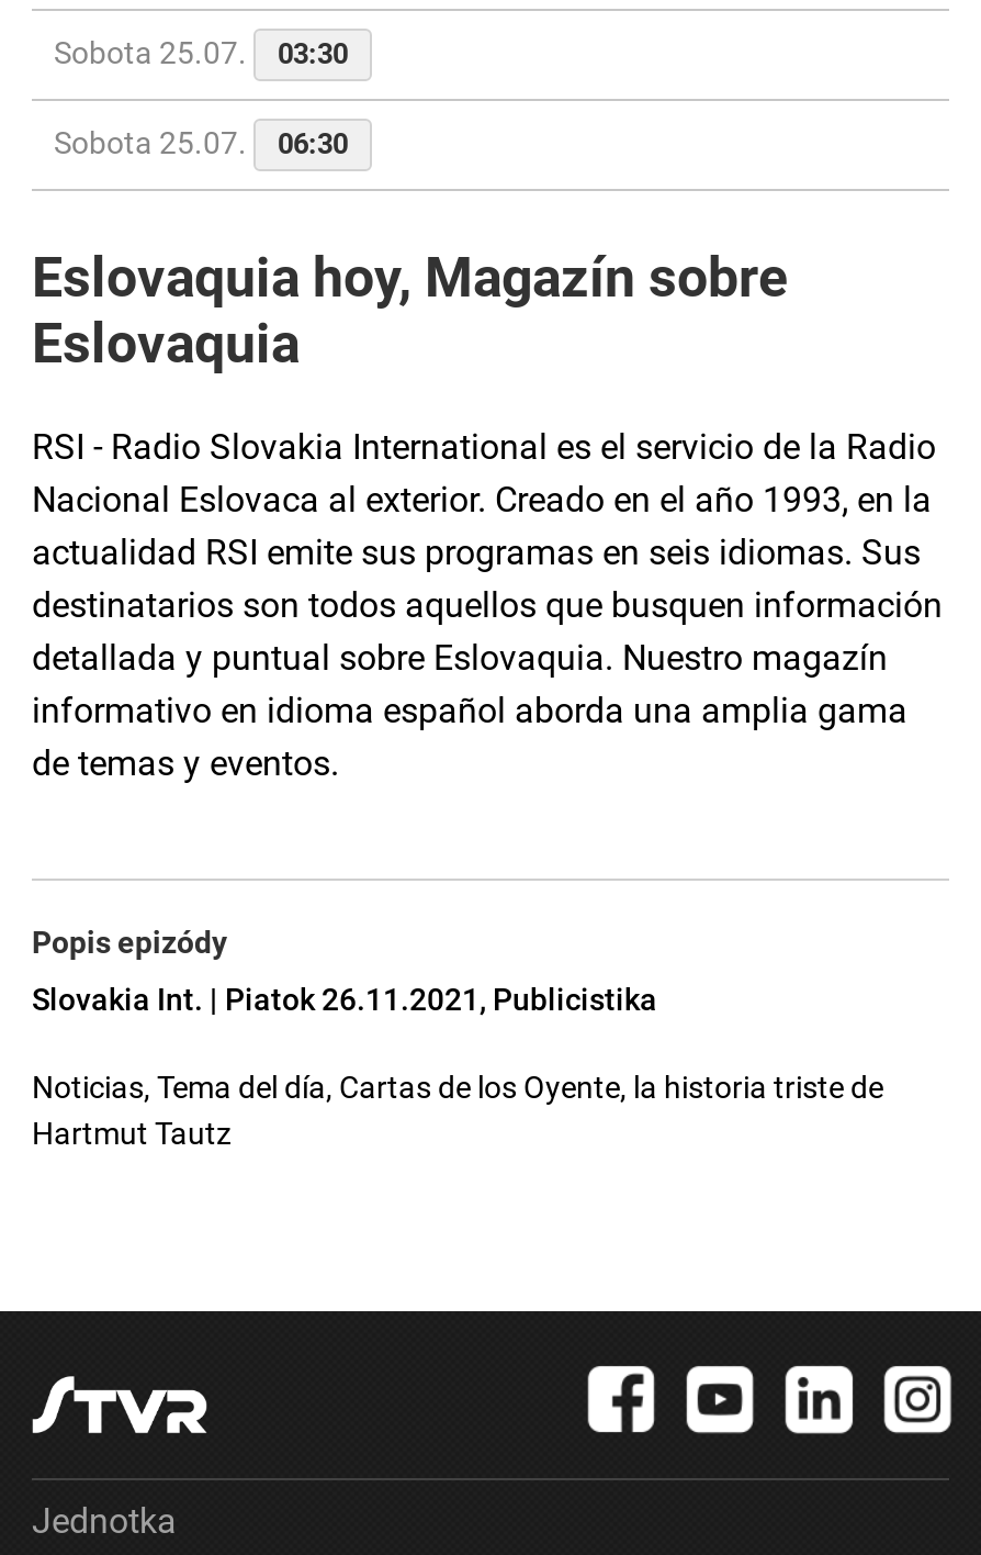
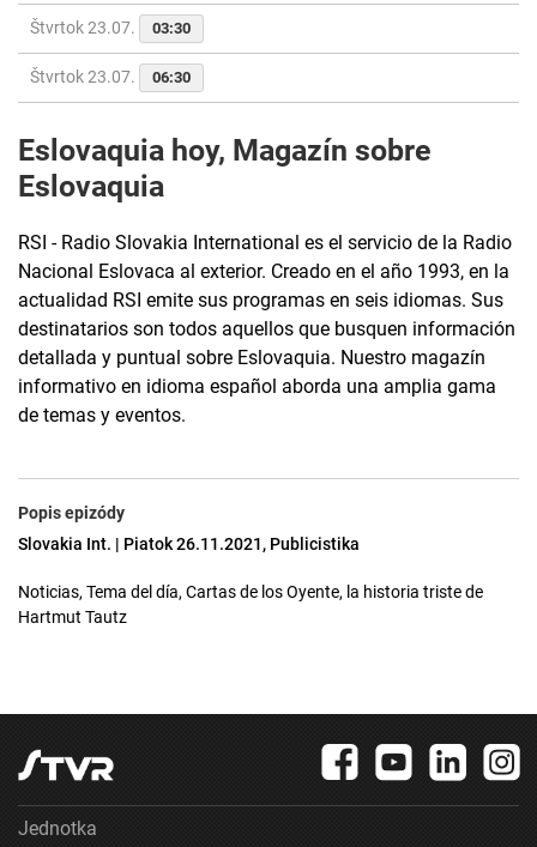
[54,36,348,71] Sobota 25.07. 03:30 -> [30,18,191,37] Štvrtok 23.07. 03:30
[54,126,348,161] Sobota 25.07. 06:30 -> [30,67,191,87] Štvrtok 23.07. 06:30

